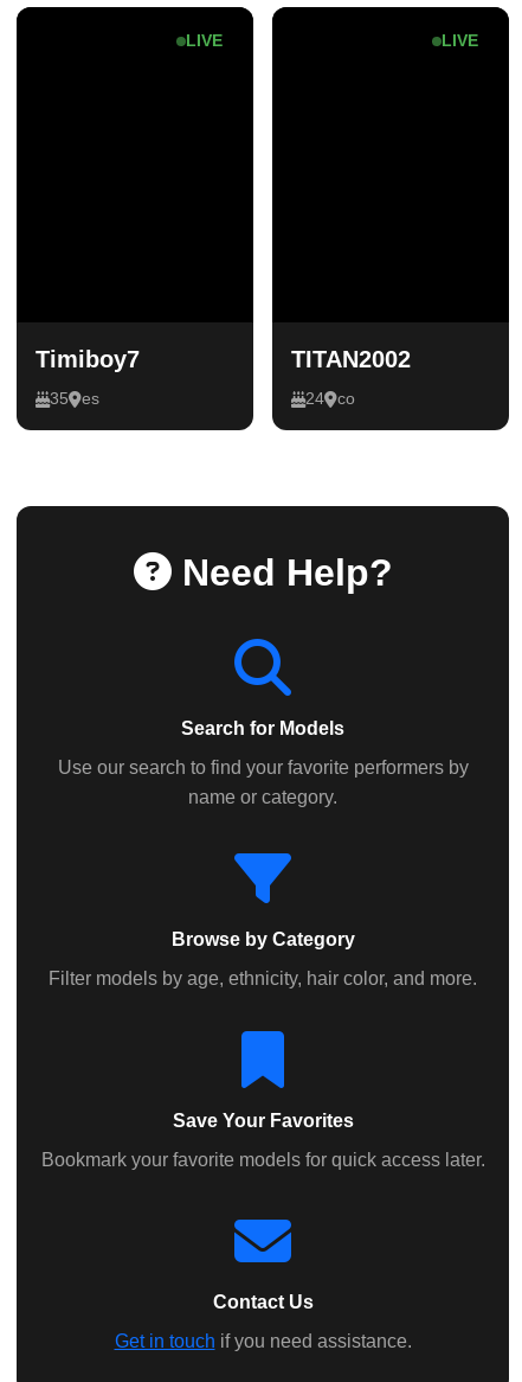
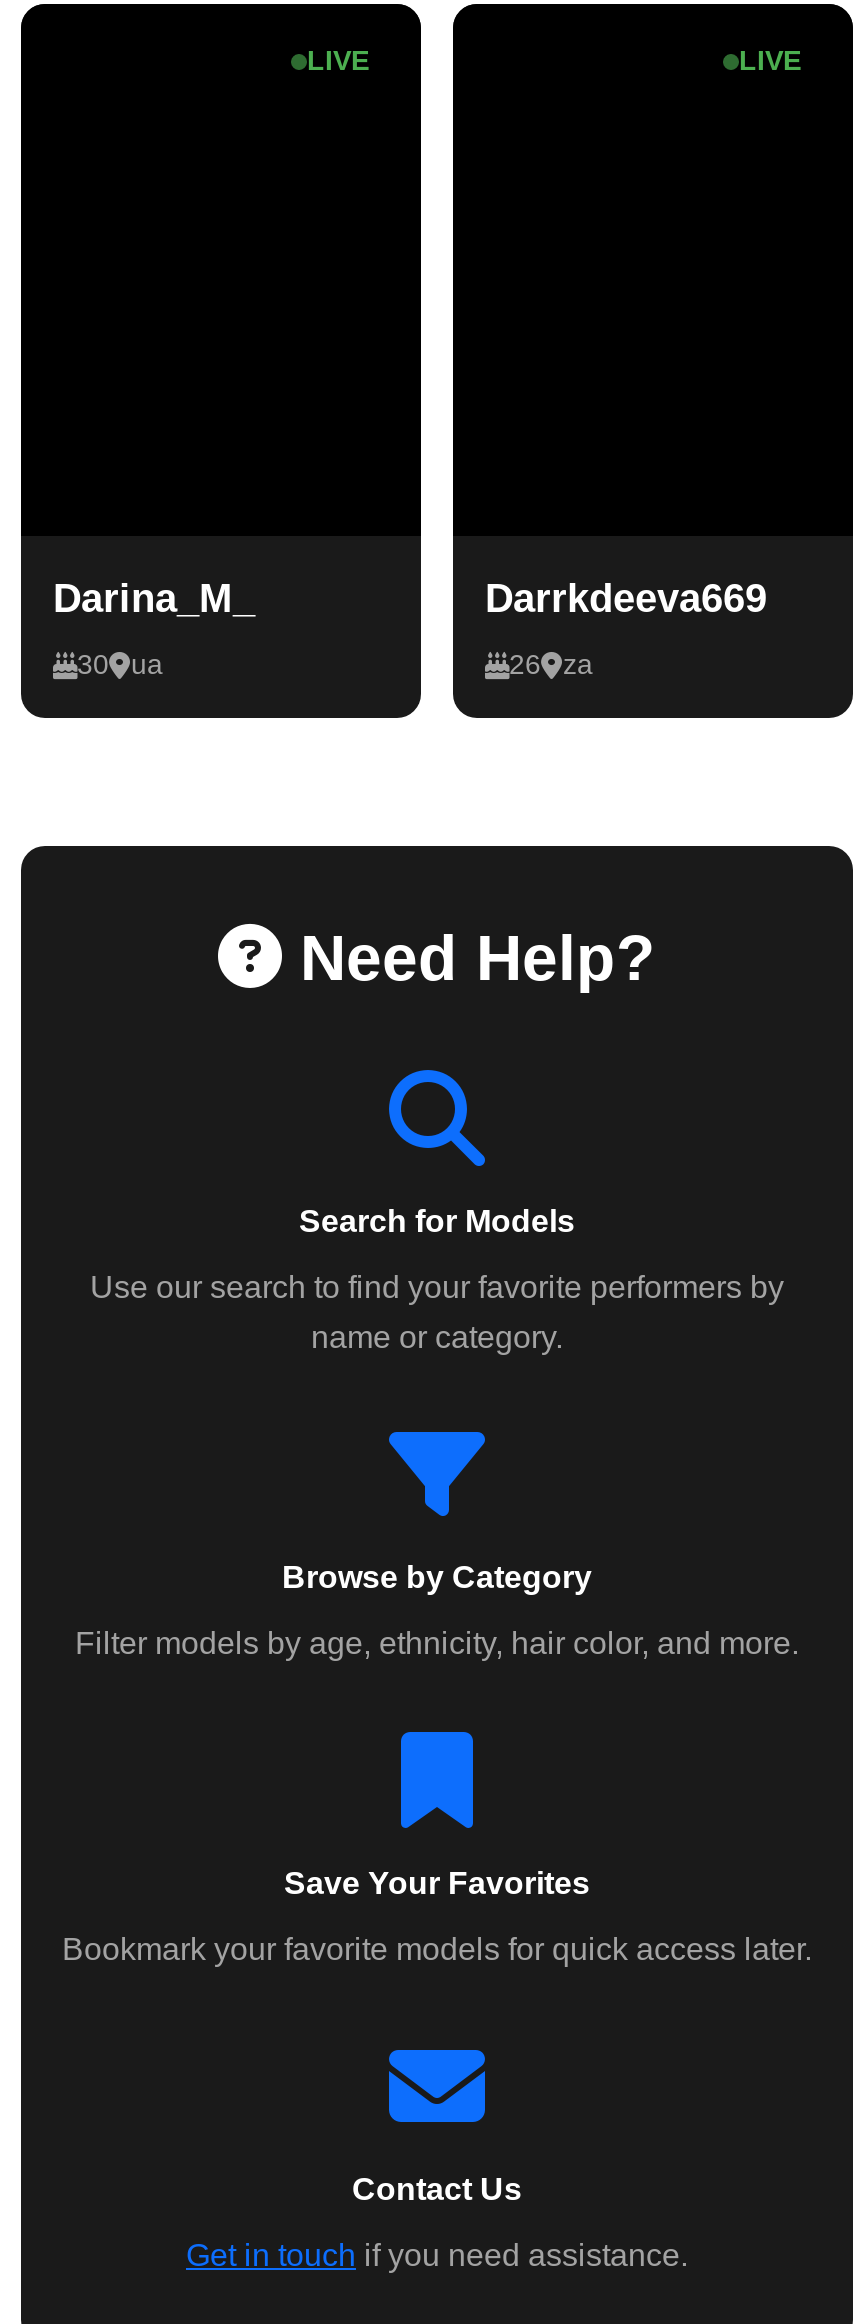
[36,346,140,372] Timiboy7 -> [53,576,255,620] Darina_M_
[291,346,411,372] TITAN2002 -> [485,576,767,620] Darrkdeeva669
[50,389,99,408] 35 | es -> [77,648,163,680] 30 | ua
[305,389,355,408] 24 | co -> [509,648,593,680] 26 | za

